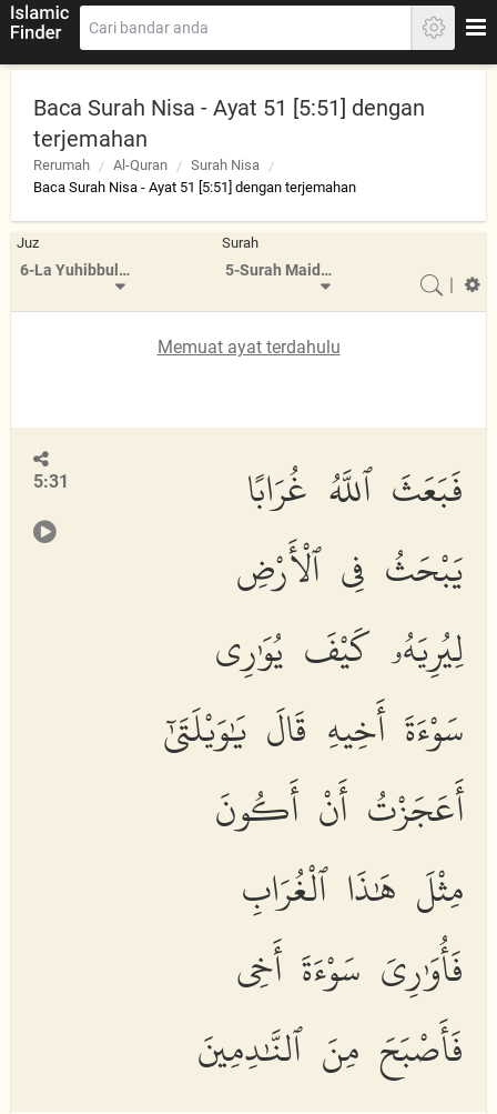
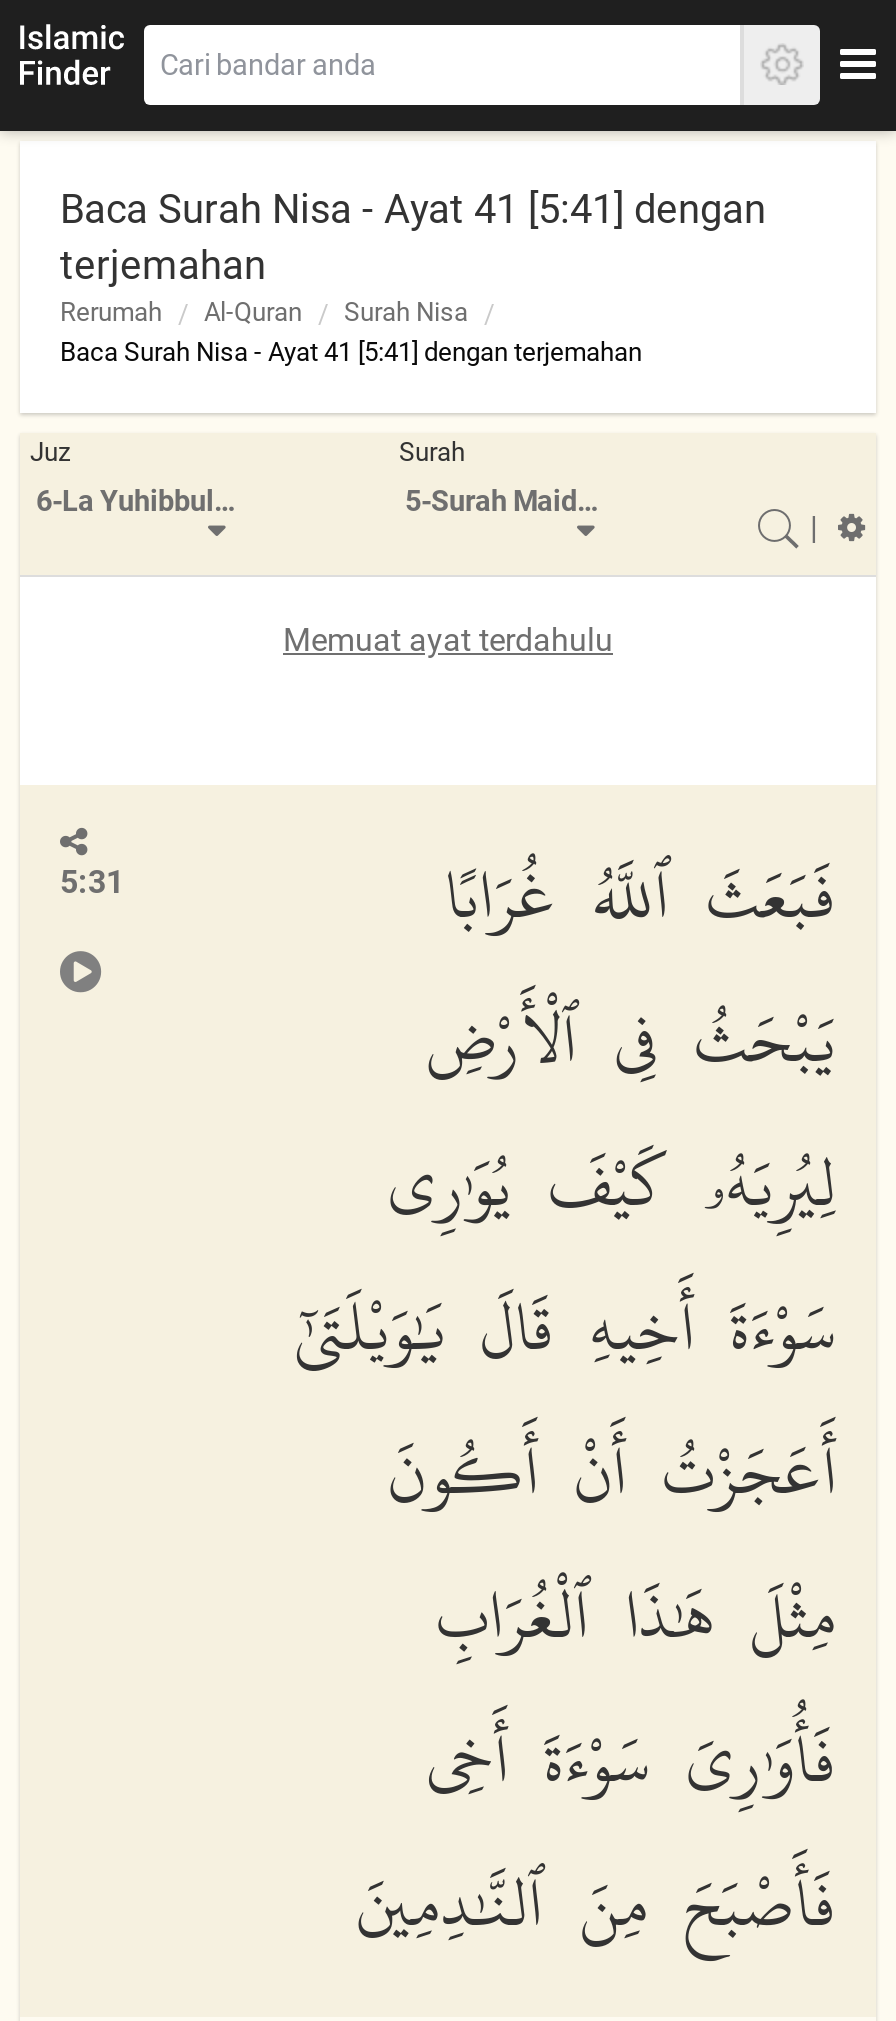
[33,94,425,121] Baca Surah Nisa - Ayat 51 [5:51] dengan -> [60,185,766,233] Baca Surah Nisa - Ayat 41 [5:41] dengan
[33,179,356,195] Baca Surah Nisa - Ayat 51 [5:51] dengan terjemahan -> [60,337,642,367] Baca Surah Nisa - Ayat 41 [5:41] dengan terjemahan

